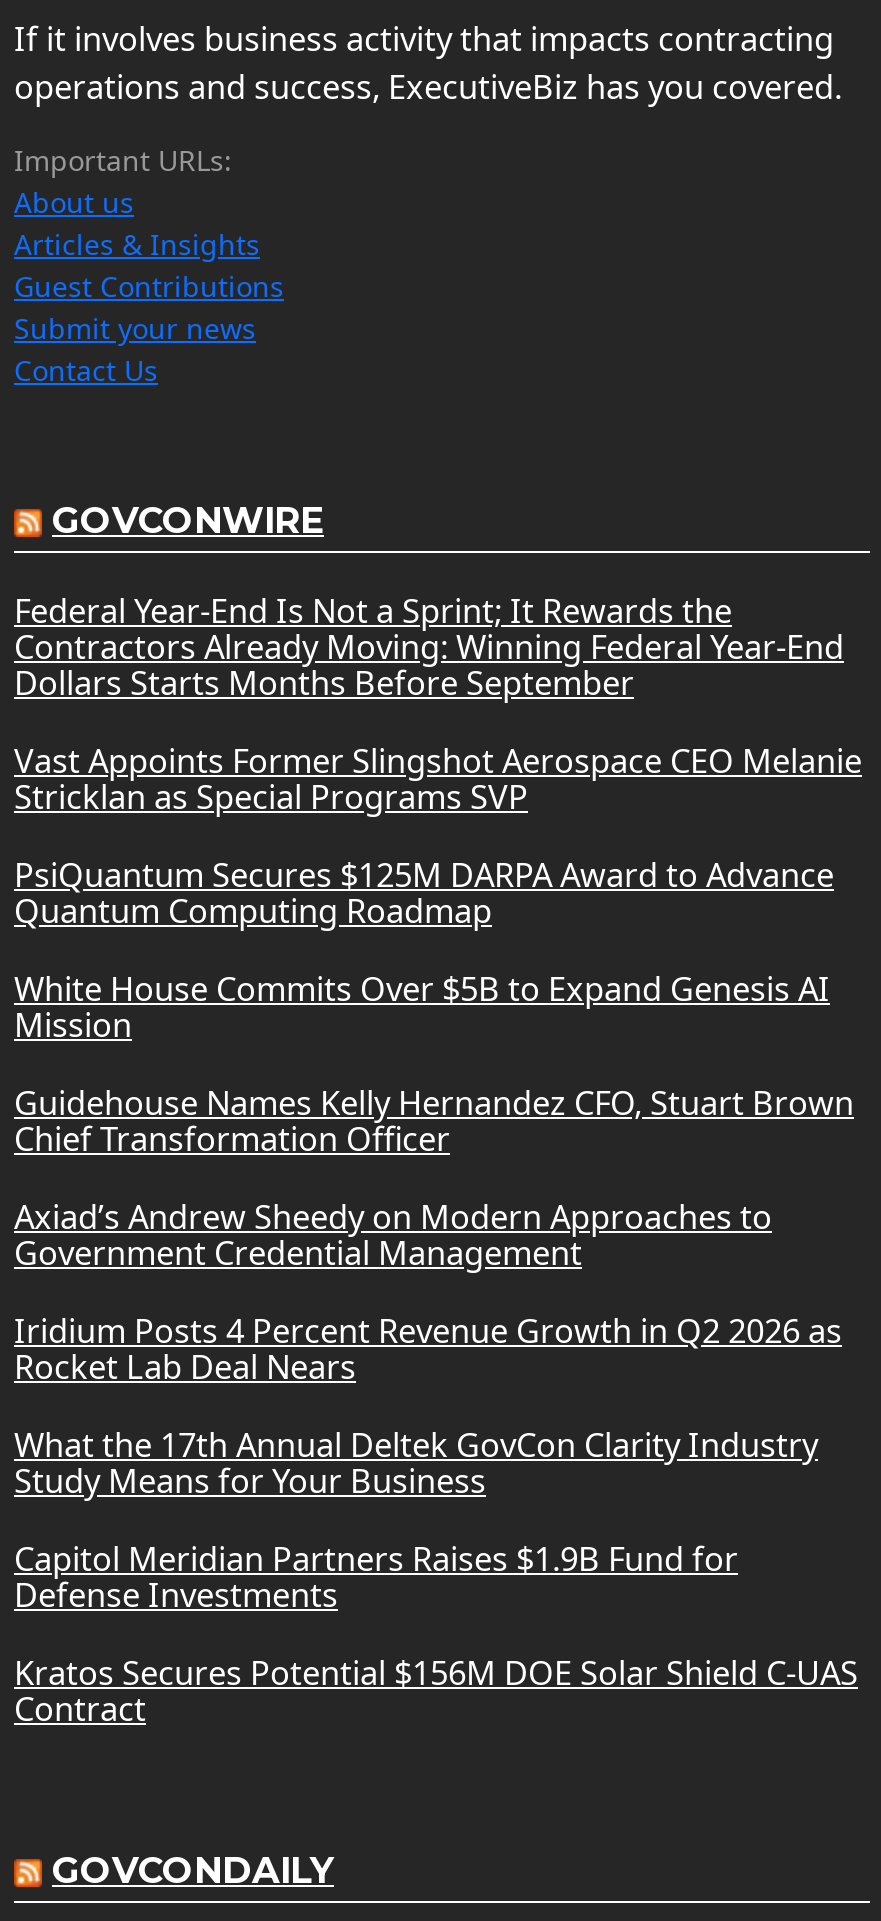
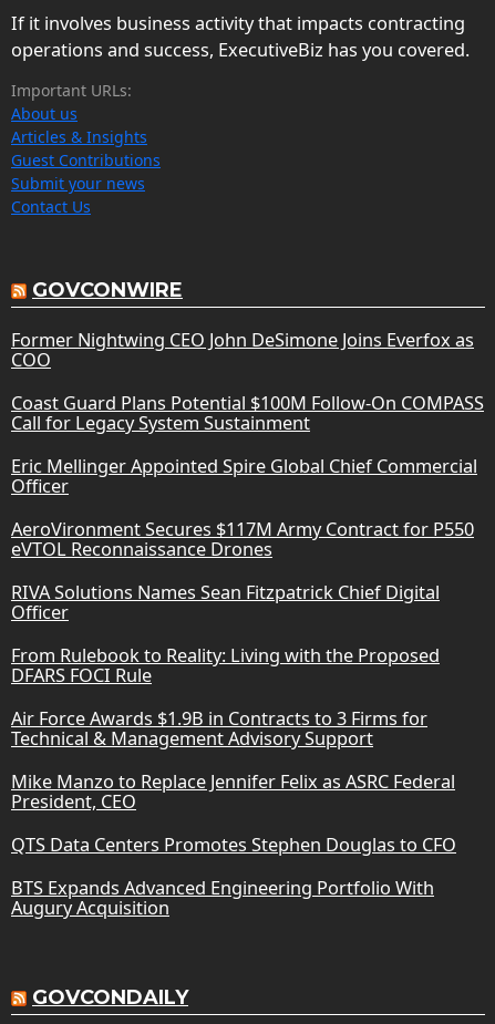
[14,588,844,704] Federal Year-End Is Not a Sprint; It Rewards the | Contractors Already Moving: Winning Federal Year-End | Dollars Starts Months Before September -> [11,327,474,372] Former Nightwing CEO John DeSimone Joins Everfox as | COO
[14,738,862,818] Vast Appoints Former Slingshot Aerospace CEO Melanie | Stricklan as Special Programs SVP -> [11,390,484,435] Coast Guard Plans Potential $100M Follow-On COMPASS | Call for Legacy System Sustainment
[14,852,834,932] PsiQuantum Secures $125M DARPA Award to Advance | Quantum Computing Roadmap -> [11,453,477,498] Eric Mellinger Appointed Spire Global Chief Commercial | Officer
[14,966,830,1046] White House Commits Over $5B to Expand Genesis AI | Mission -> [11,517,474,561] AeroVironment Secures $117M Army Contract for P550 | eVTOL Reconnaissance Drones
[14,1080,854,1160] Guidehouse Names Kelly Hernandez CFO, Stuart Brown | Chief Transformation Officer -> [11,580,440,624] RIVA Solutions Names Sean Fitzpatrick Chief Digital | Officer
[14,1194,772,1274] Axiad’s Andrew Sheedy on Modern Approaches to | Government Credential Management -> [11,643,440,687] From Rulebook to Reality: Living with the Proposed | DFARS FOCI Rule
[14,1308,842,1388] Iridium Posts 4 Percent Revenue Growth in Q2 2026 as | Rocket Lab Deal Nears -> [11,706,427,750] Air Force Awards $1.9B in Contracts to 3 Firms for | Technical & Management Advisory Support
[14,1422,818,1502] What the 17th Annual Deltek GovCon Clarity Industry | Study Means for Your Business -> [11,769,455,813] Mike Manzo to Replace Jennifer Felix as ASRC Federal | President, CEO
[14,1536,738,1616] Capitol Meridian Partners Raises $1.9B Fund for | Defense Investments -> [11,832,456,856] QTS Data Centers Promotes Stephen Douglas to CFO
[14,1650,858,1730] Kratos Secures Potential $156M DOE Solar Shield C-UAS | Contract -> [11,875,434,919] BTS Expands Advanced Engineering Portfolio With | Augury Acquisition

